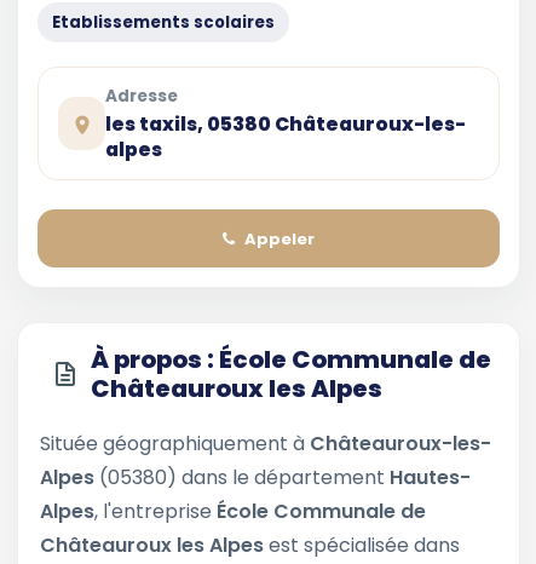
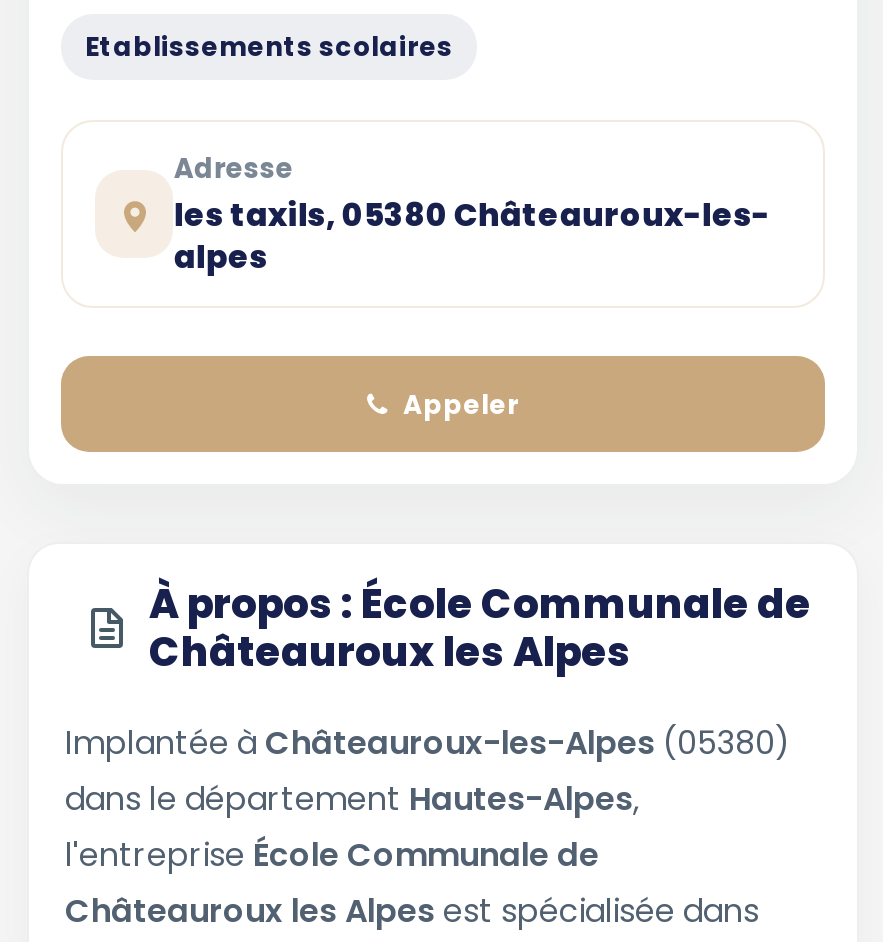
[40,430,491,525] Située géographiquement à Châteauroux-les- | Alpes (05380) dans le département Hautes- | Alpes, l'entreprise École Communale de -> [65,720,791,878] Implantée à Châteauroux-les-Alpes (05380) | dans le département Hautes-Alpes, | l'entreprise École Communale de

